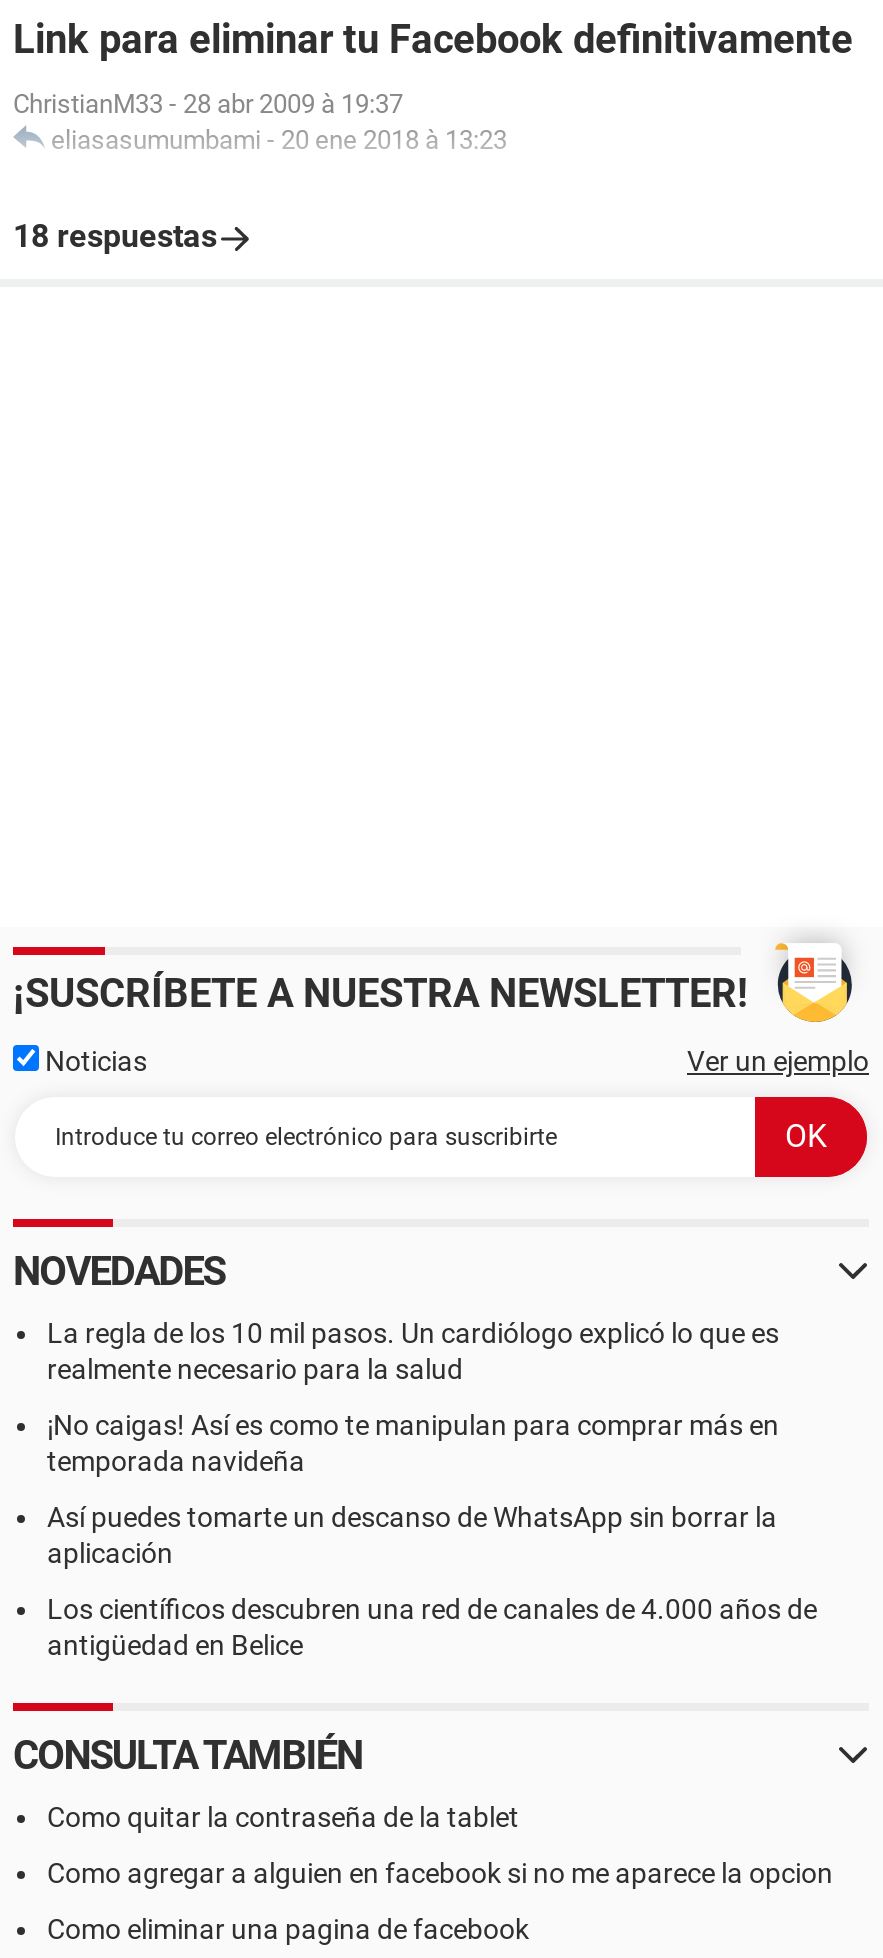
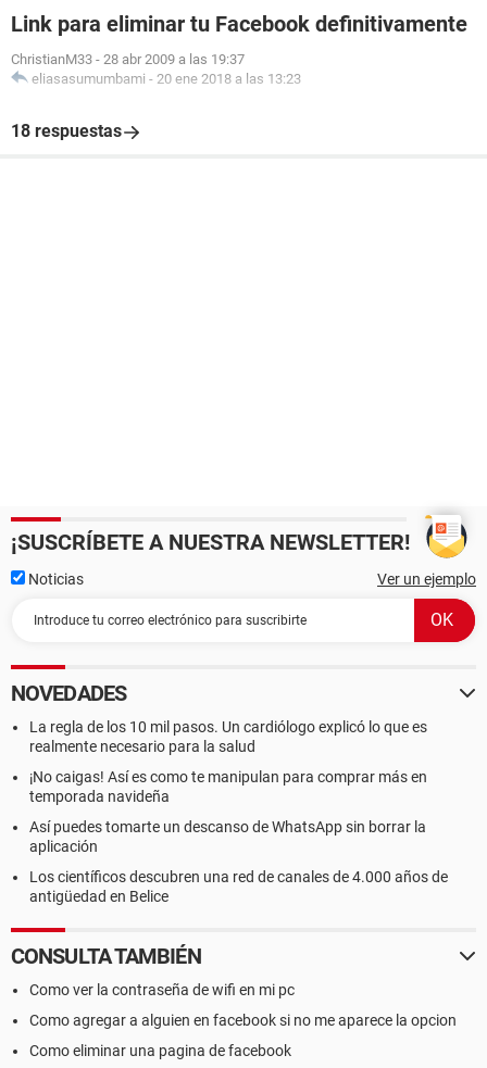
[13,89,507,155] ChristianM33 - 28 abr 2009 à 19:37 | eliasasumumbami - 20 ene 2018 à 13:23 -> [11,51,301,87] ChristianM33 - 28 abr 2009 a las 19:37 | eliasasumumbami - 20 ene 2018 a las 13:23
[47,1801,519,1833] Como quitar la contraseña de la tablet -> [29,981,295,998] Como ver la contraseña de wifi en mi pc

